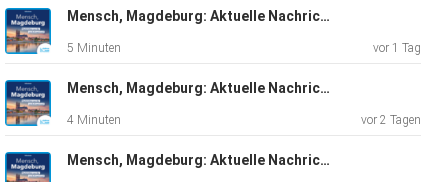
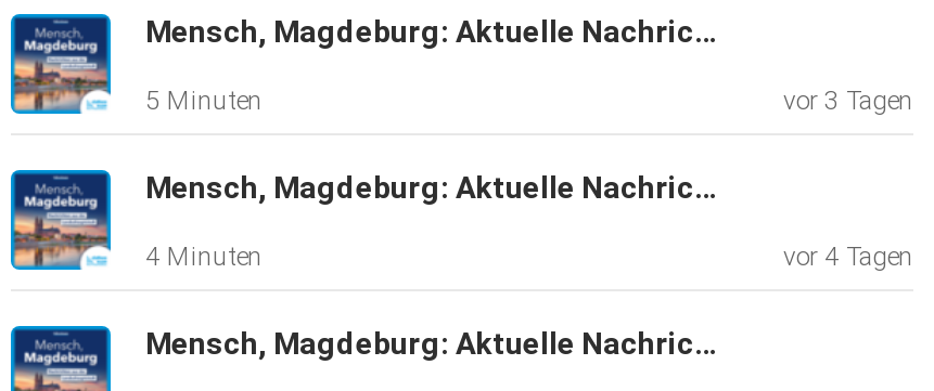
[373,41,421,55] vor 1 Tag -> [783,86,913,116] vor 3 Tagen
[361,113,421,127] vor 2 Tagen -> [783,242,913,272] vor 4 Tagen

